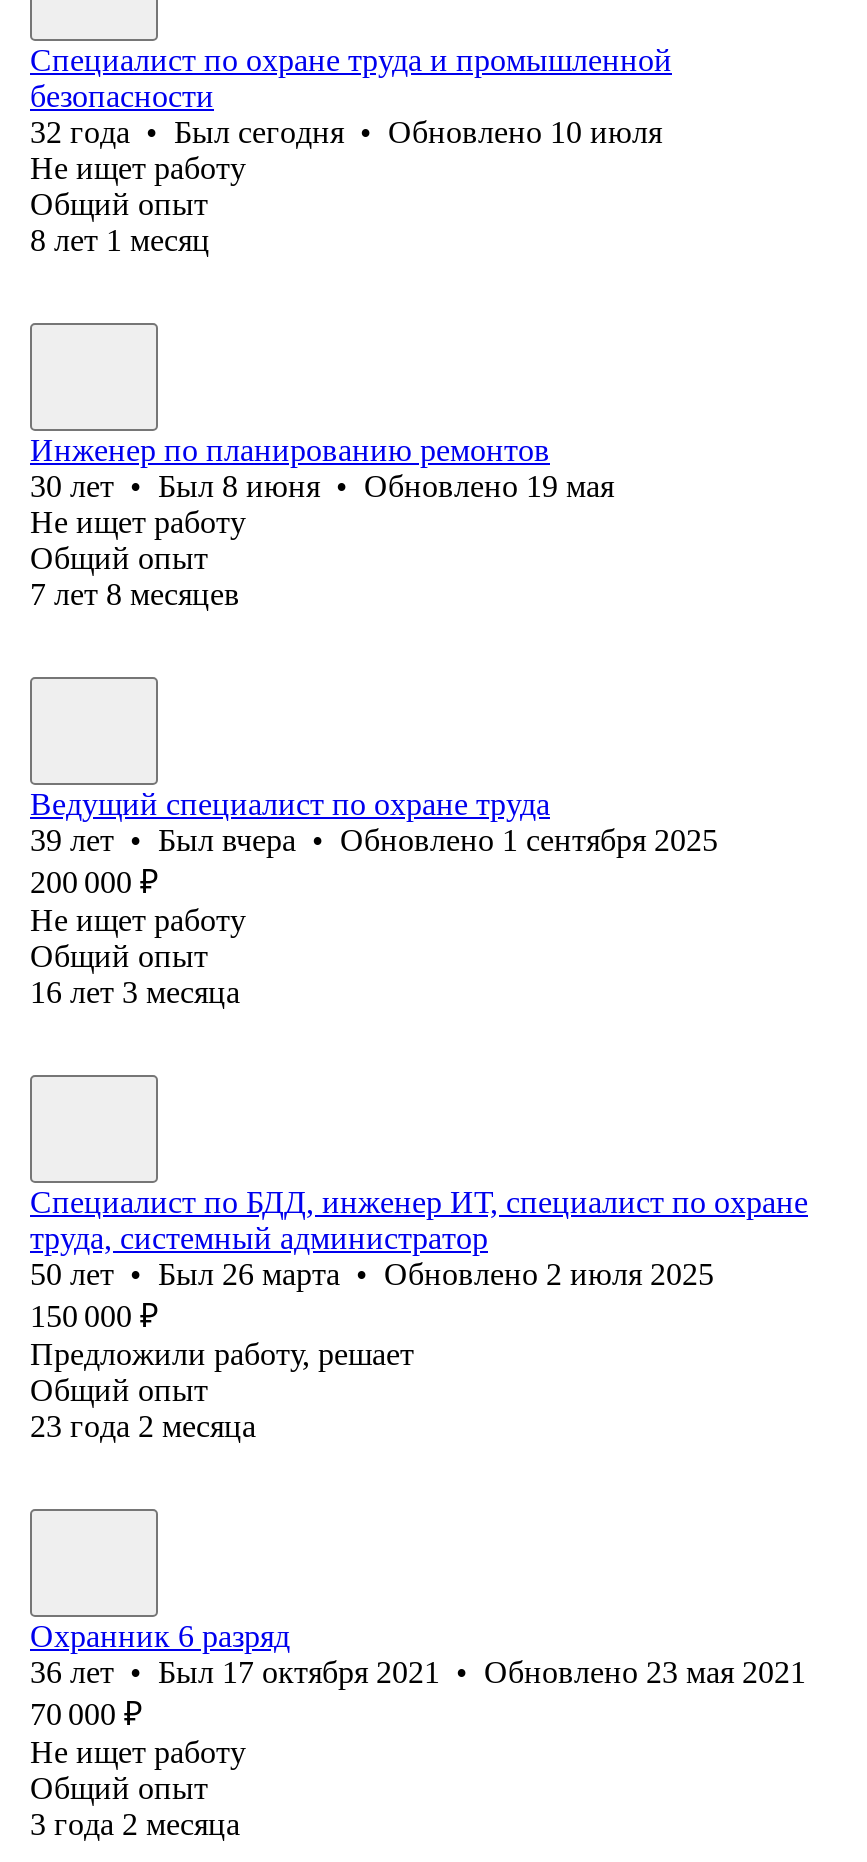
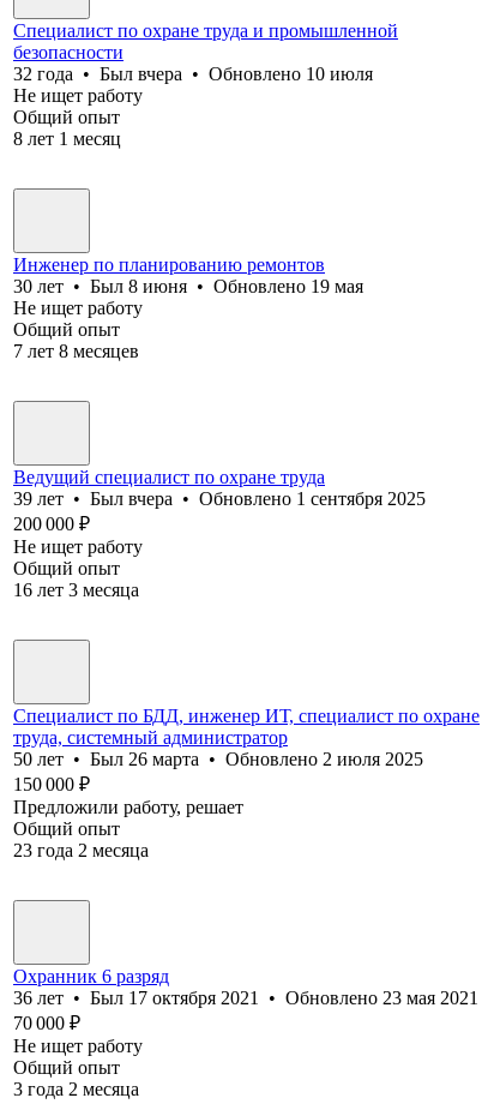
[30,115,662,149] 32 года • Был сегодня • Обновлено 10 июля -> [13,63,373,84] 32 года • Был вчера • Обновлено 10 июля

